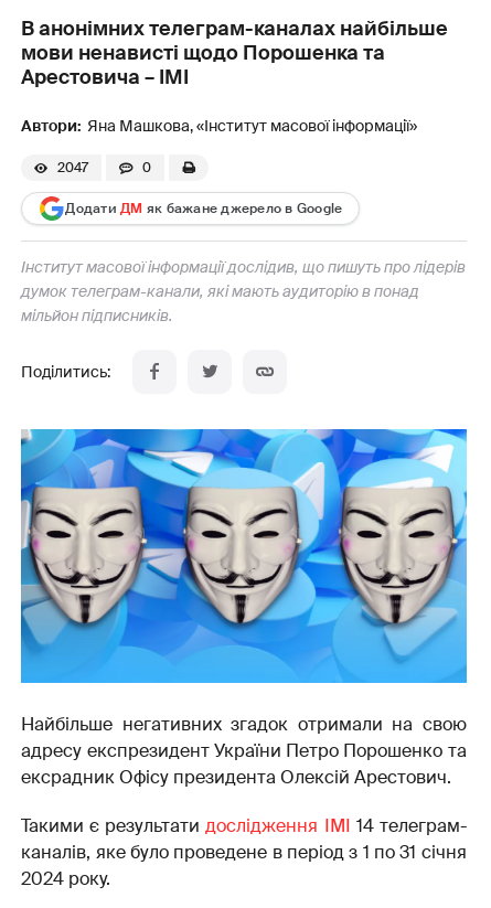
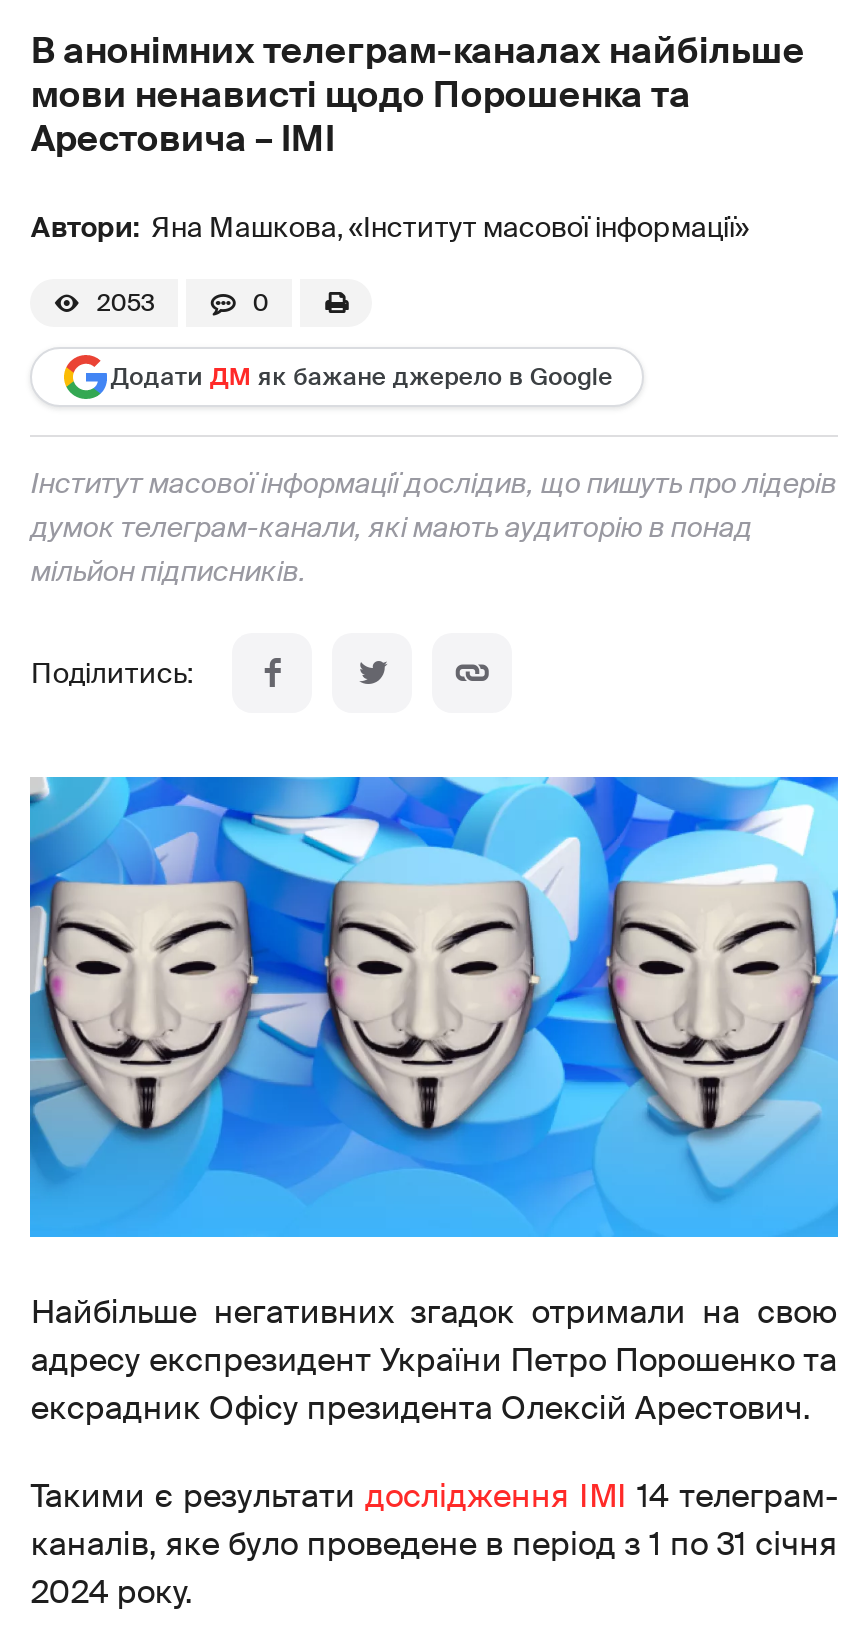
[58,159,89,176] 2047 -> [97,287,155,319] 2053

